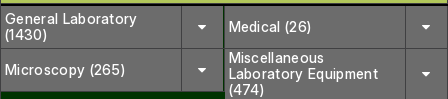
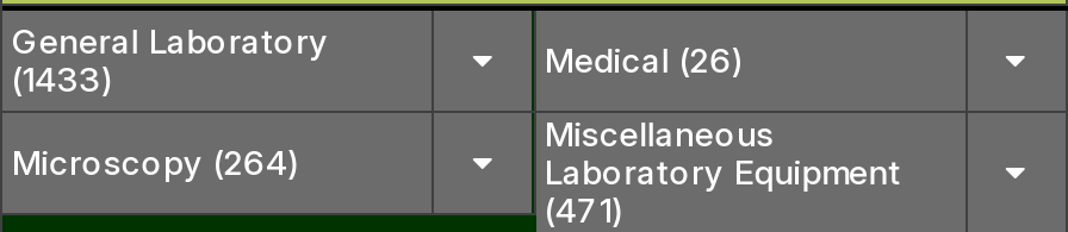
[5,26,47,43] (1430) -> [12,58,112,99] (1433)
[5,61,125,78] Microscopy (265) -> [12,141,298,182] Microscopy (264)
[228,81,264,98] (474) -> [545,189,622,229] (471)

